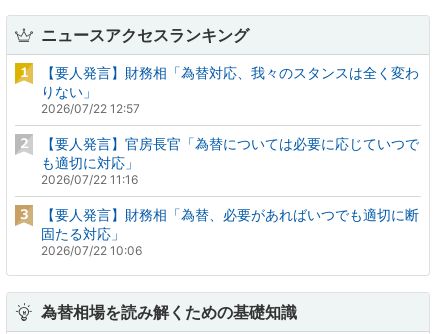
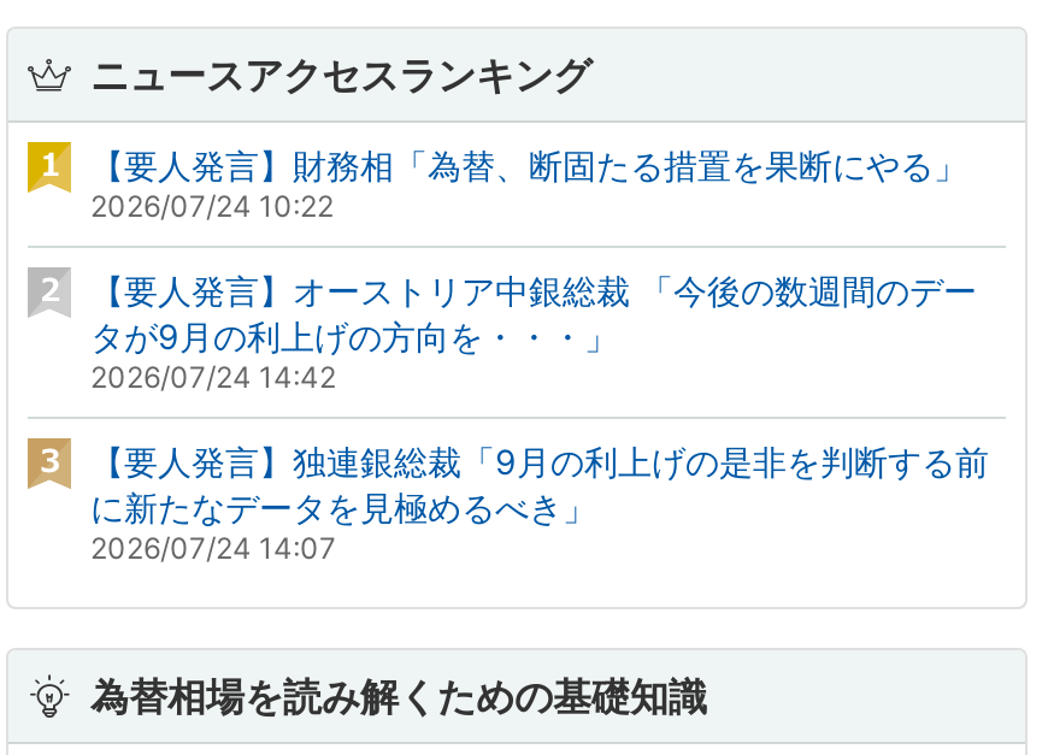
[41,64,419,116] 【要人発言】財務相「為替対応、我々のスタンスは全く変わ | りない」 | 2026/07/22 12:57 -> [90,144,967,224] 【要人発言】財務相「為替、断固たる措置を果断にやる」 | 2026/07/24 10:22
[41,135,419,187] 【要人発言】官房長官「為替については必要に応じていつで | も適切に対応」 | 2026/07/22 11:16 -> [90,270,977,395] 【要人発言】オーストリア中銀総裁 「今後の数週間のデー | タが9月の利上げの方向を・・・」 | 2026/07/24 14:42
[41,206,419,258] 【要人発言】財務相「為替、必要があればいつでも適切に断 | 固たる対応」 | 2026/07/22 10:06 -> [90,441,989,566] 【要人発言】独連銀総裁「9月の利上げの是非を判断する前 | に新たなデータを見極めるべき」 | 2026/07/24 14:07

